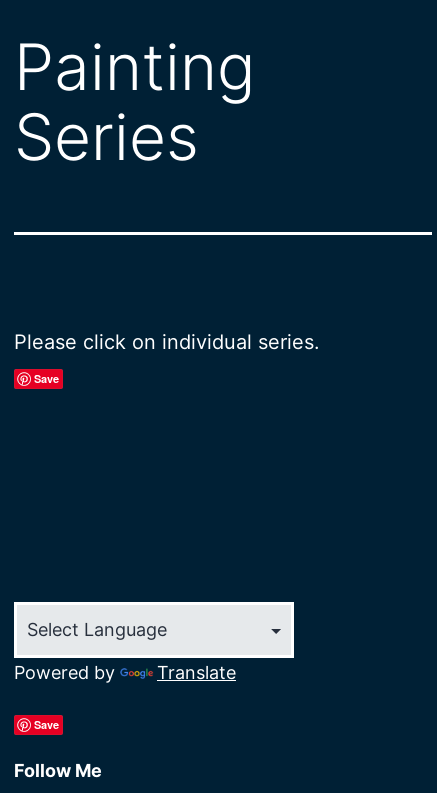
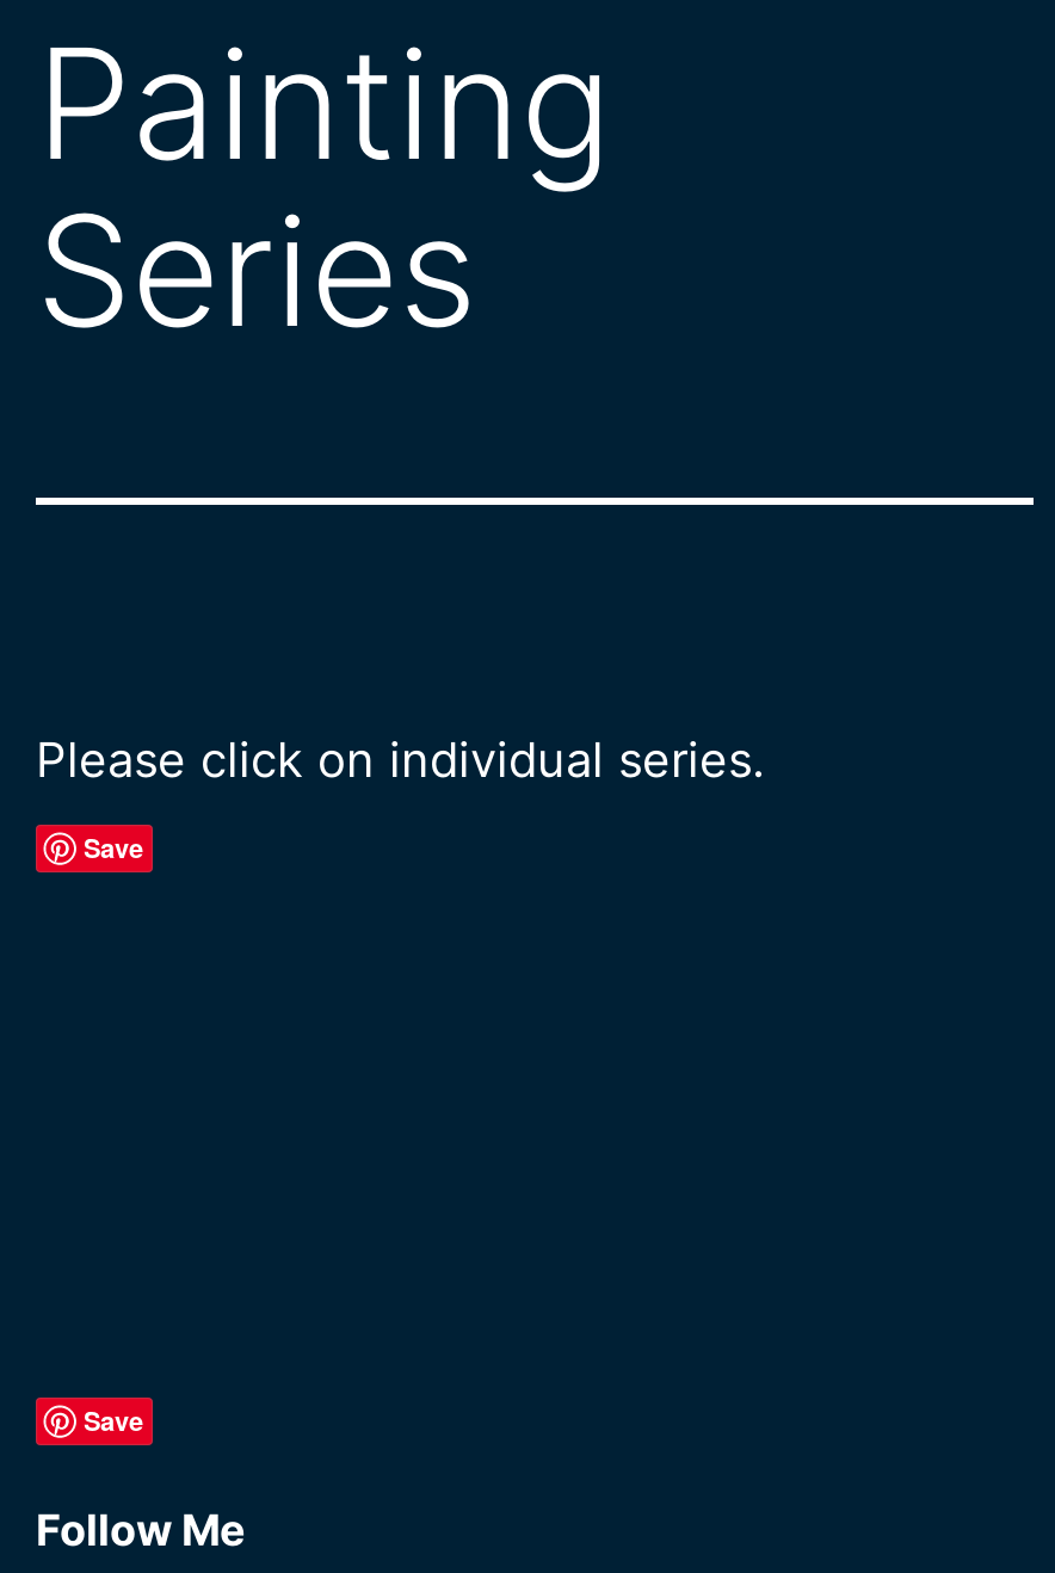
[13,601,295,683] [image] | Powered by | Translate -> none

